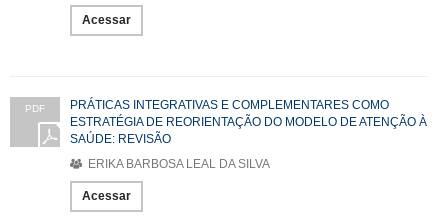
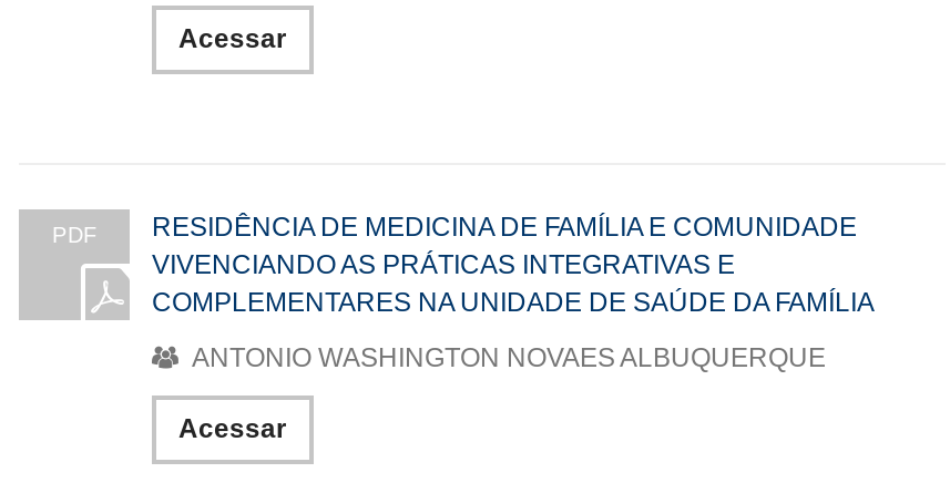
[70,98,427,146] PRÁTICAS INTEGRATIVAS E COMPLEMENTARES COMO | ESTRATÉGIA DE REORIENTAÇÃO DO MODELO DE ATENÇÃO À | SAÚDE: REVISÃO -> [152,211,875,318] RESIDÊNCIA DE MEDICINA DE FAMÍLIA E COMUNIDADE | VIVENCIANDO AS PRÁTICAS INTEGRATIVAS E | COMPLEMENTARES NA UNIDADE DE SAÚDE DA FAMÍLIA
[85,157,270,171] ERIKA BARBOSA LEAL DA SILVA -> [185,342,826,373] ANTONIO WASHINGTON NOVAES ALBUQUERQUE

